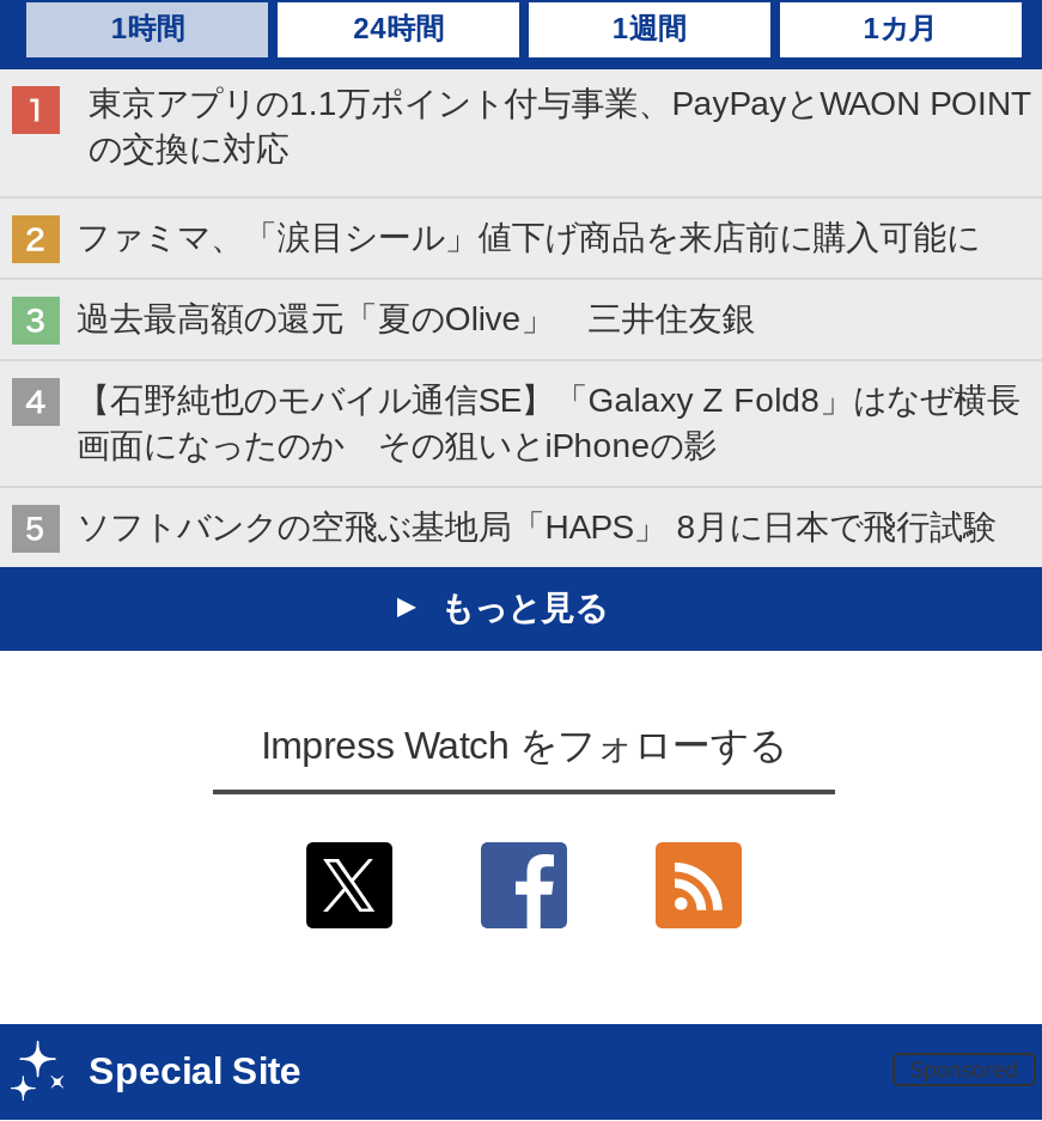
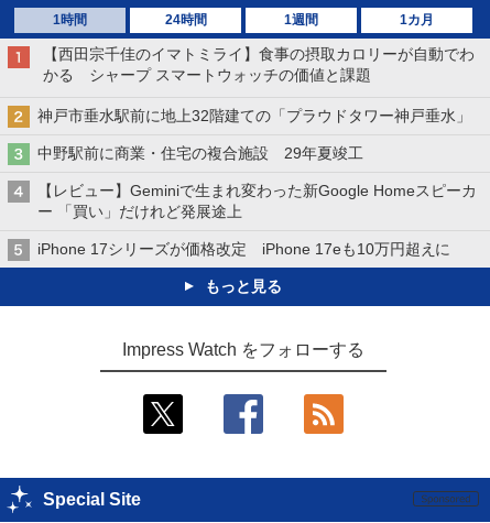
[89,83,1032,166] 東京アプリの1.1万ポイント付与事業、PayPayとWAON POINT | の交換に対応 -> [43,45,474,84] 【西田宗千佳のイマトミライ】食事の摂取カロリーが自動でわ | かる シャープ スマートウォッチの価値と課題
[77,217,980,255] ファミマ、「涙目シール」値下げ商品を来店前に購入可能に -> [37,107,471,124] 神戸市垂水駅前に地上32階建ての「プラウドタワー神戸垂水」
[77,298,755,336] 過去最高額の還元「夏のOlive」 三井住友銀 -> [37,144,363,162] 中野駅前に商業・住宅の複合施設 29年夏竣工
[77,379,1020,463] 【石野純也のモバイル通信SE】「Galaxy Z Fold8」はなぜ横長 | 画面になったのか その狙いとiPhoneの影 -> [37,182,476,220] 【レビュー】Geminiで生まれ変わった新Google Homeスピーカ | ー 「買い」だけれど発展途上
[77,506,997,544] ソフトバンクの空飛ぶ基地局「HAPS」 8月に日本で飛行試験 -> [37,240,451,258] iPhone 17シリーズが価格改定 iPhone 17eも10万円超えに

